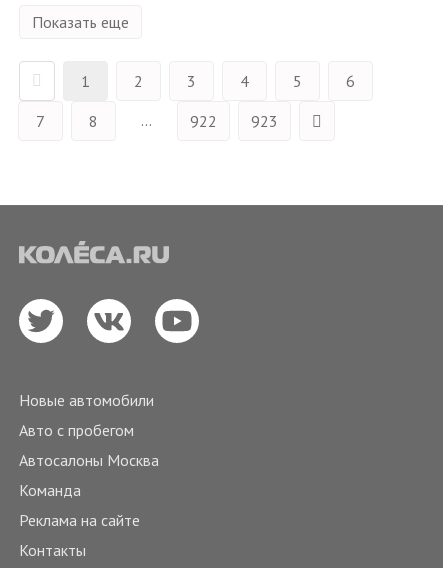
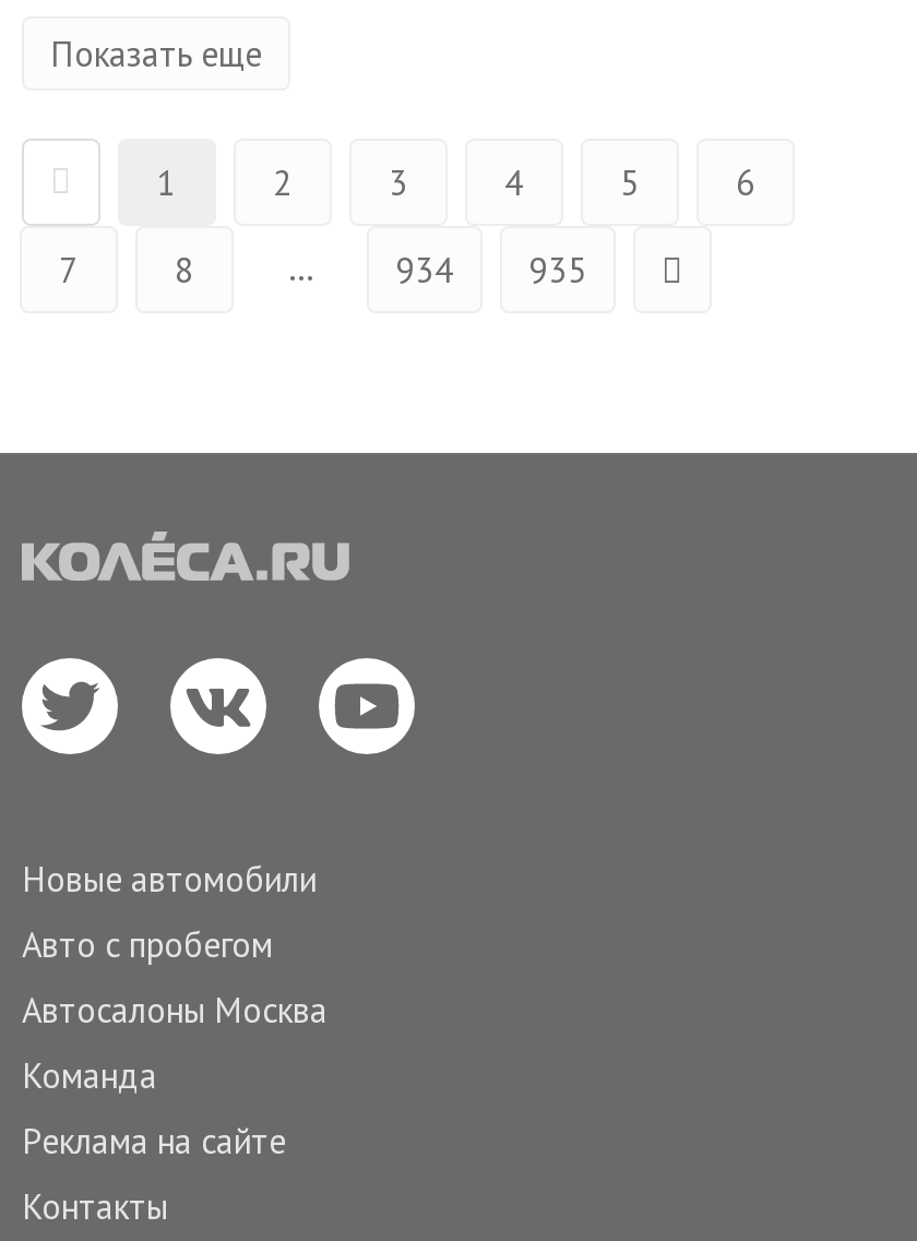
[190,111,217,131] 922 -> [395,249,454,292] 934
[251,111,278,131] 923 -> [528,249,587,292] 935

